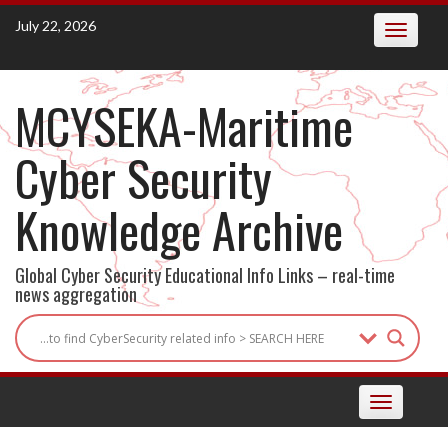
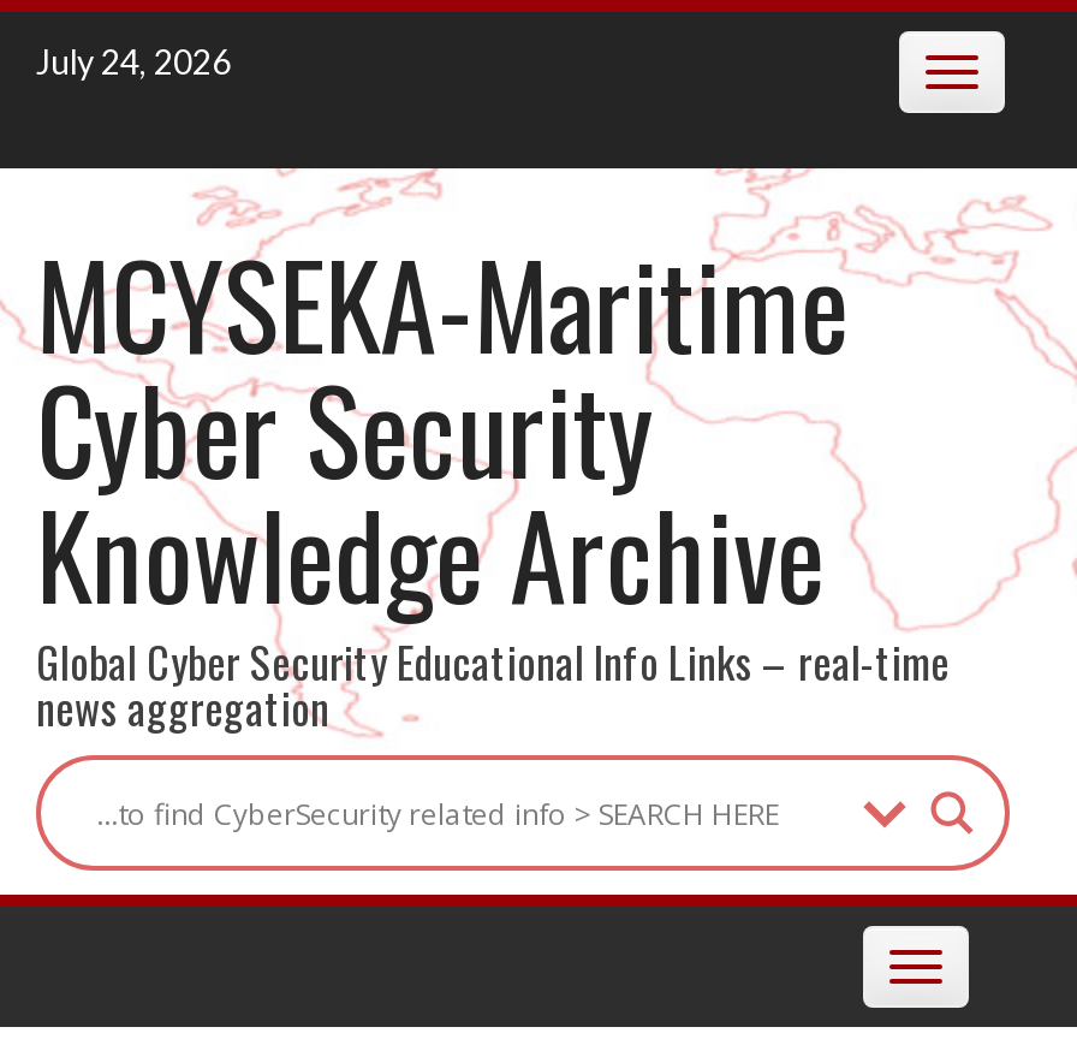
[15,17,96,34] July 22, 2026 -> [36,41,231,82] July 24, 2026

